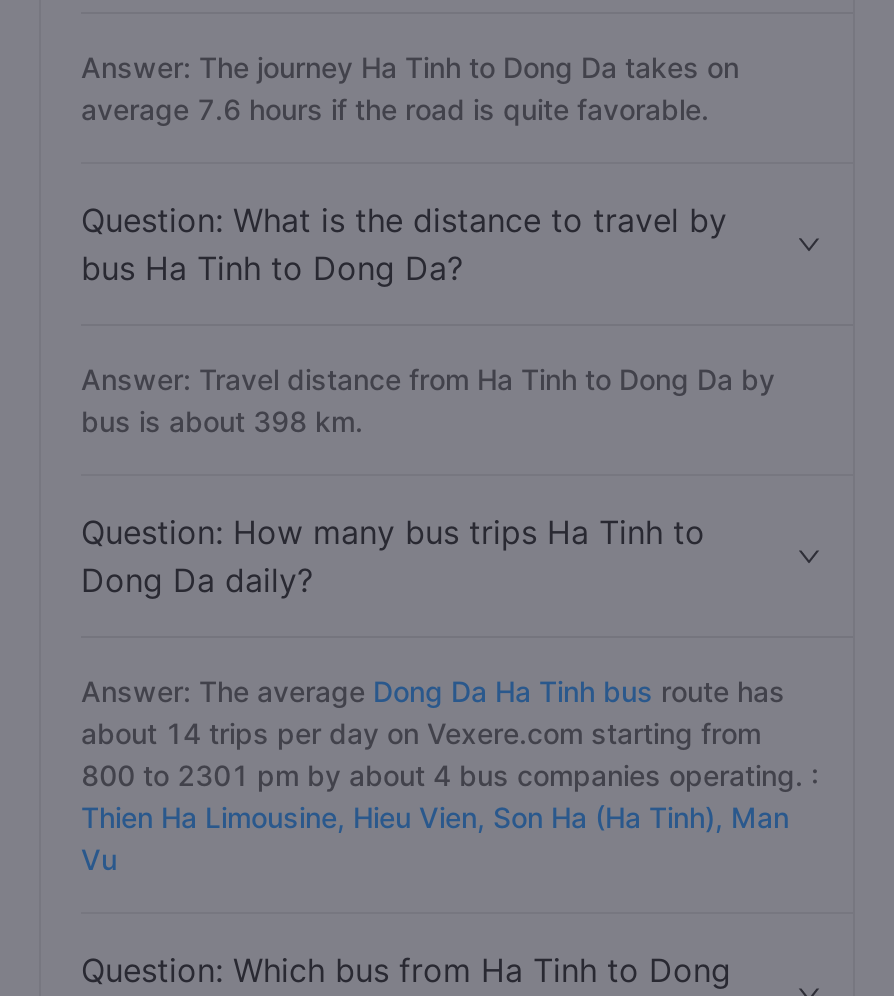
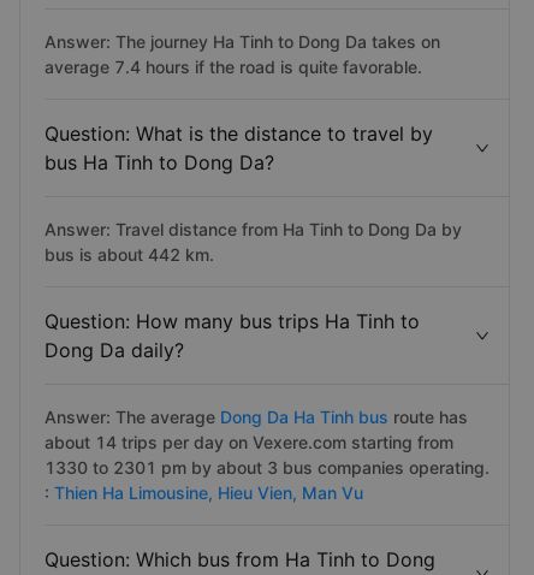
[81,92,709,126] average 7.6 hours if the road is quite favorable. -> [44,57,422,77] average 7.4 hours if the road is quite favorable.
[81,404,363,438] bus is about 398 km. -> [44,244,214,265] bus is about 442 km.
[81,758,819,876] 800 to 2301 pm by about 4 bus companies operating. : | Thien Ha Limousine, Hieu Vien, Son Ha (Ha Tinh), Man | Vu -> [44,457,489,503] 1330 to 2301 pm by about 3 bus companies operating. | : Thien Ha Limousine, Hieu Vien, Man Vu

